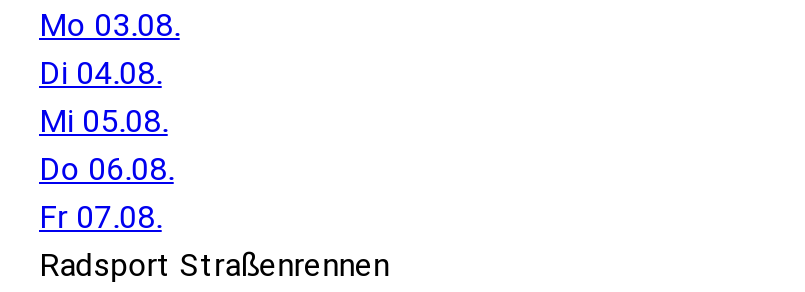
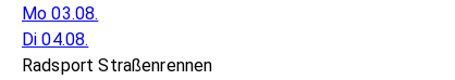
[39,102,174,236] Mi 05.08. | Do 06.08. | Fr 07.08. -> none

